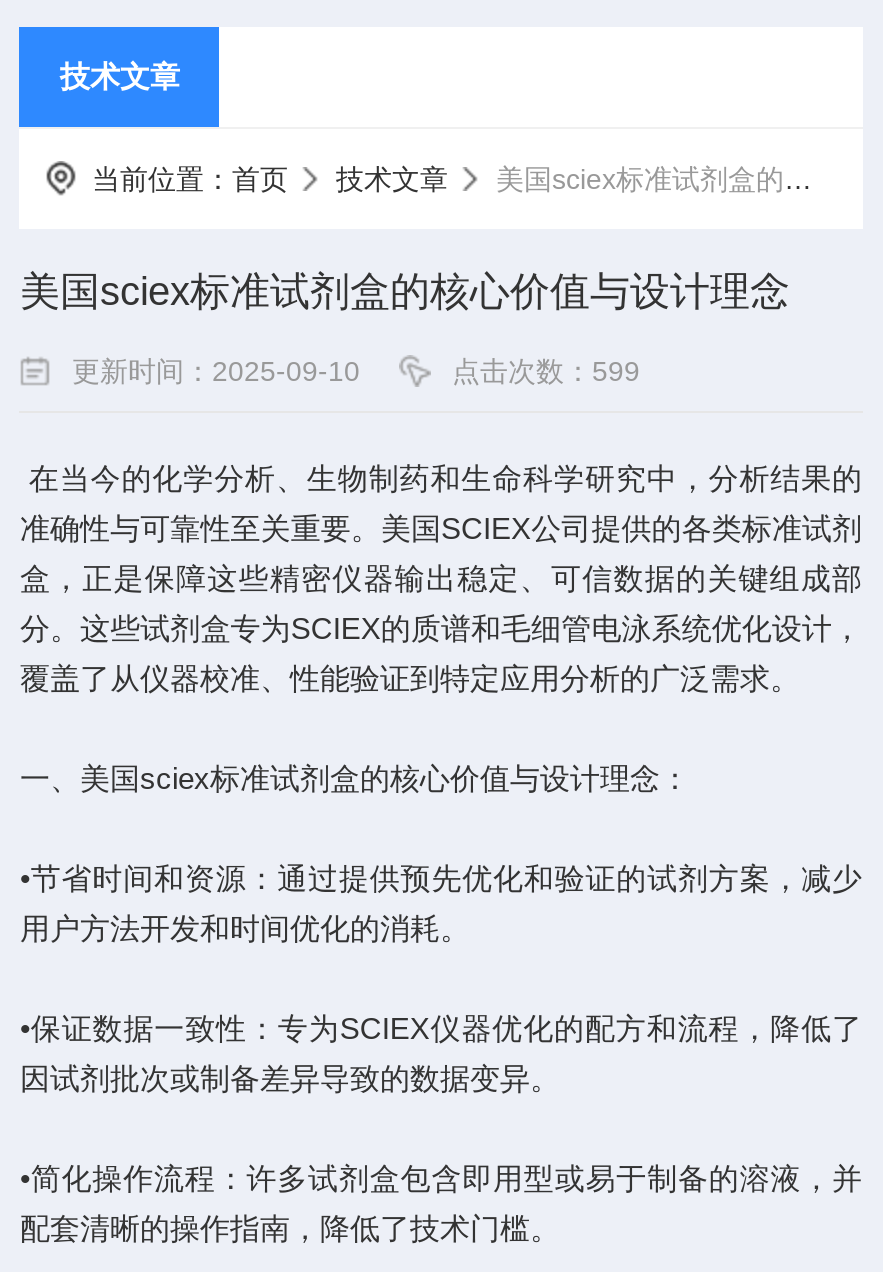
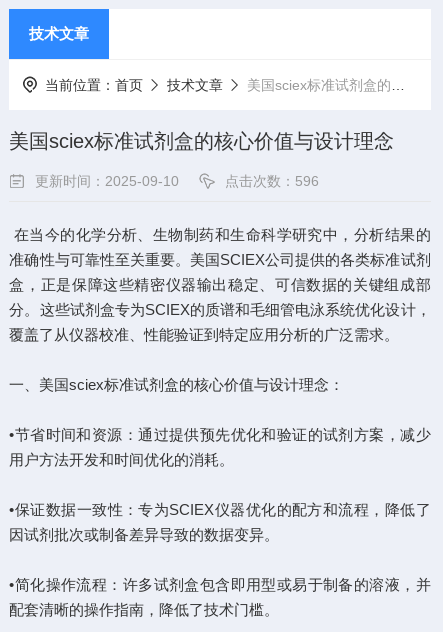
[452,355,640,387] 点击次数：599 -> [225,173,319,189] 点击次数：596

